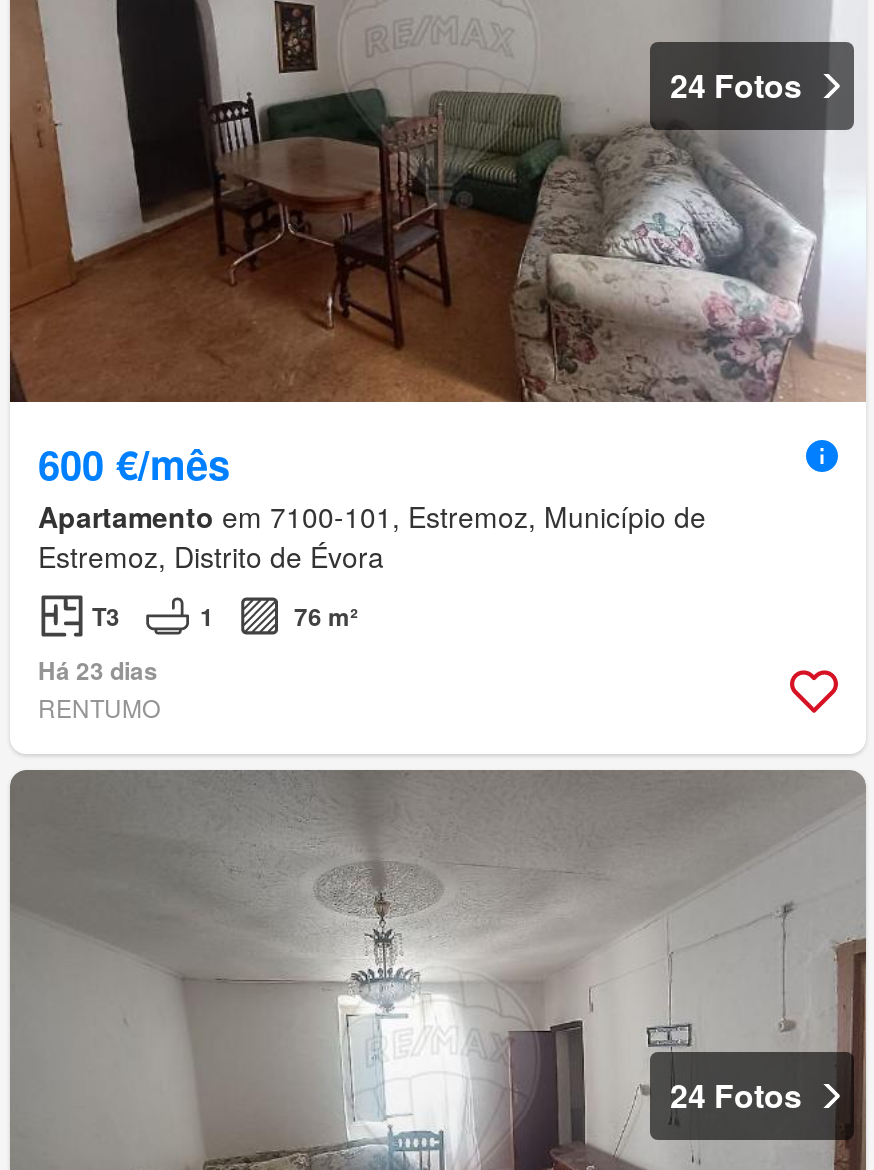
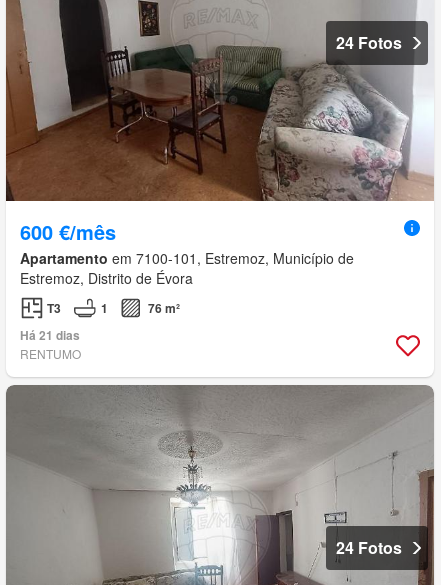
[38,653,158,689] Há 23 dias -> [20,326,80,344] Há 21 dias

